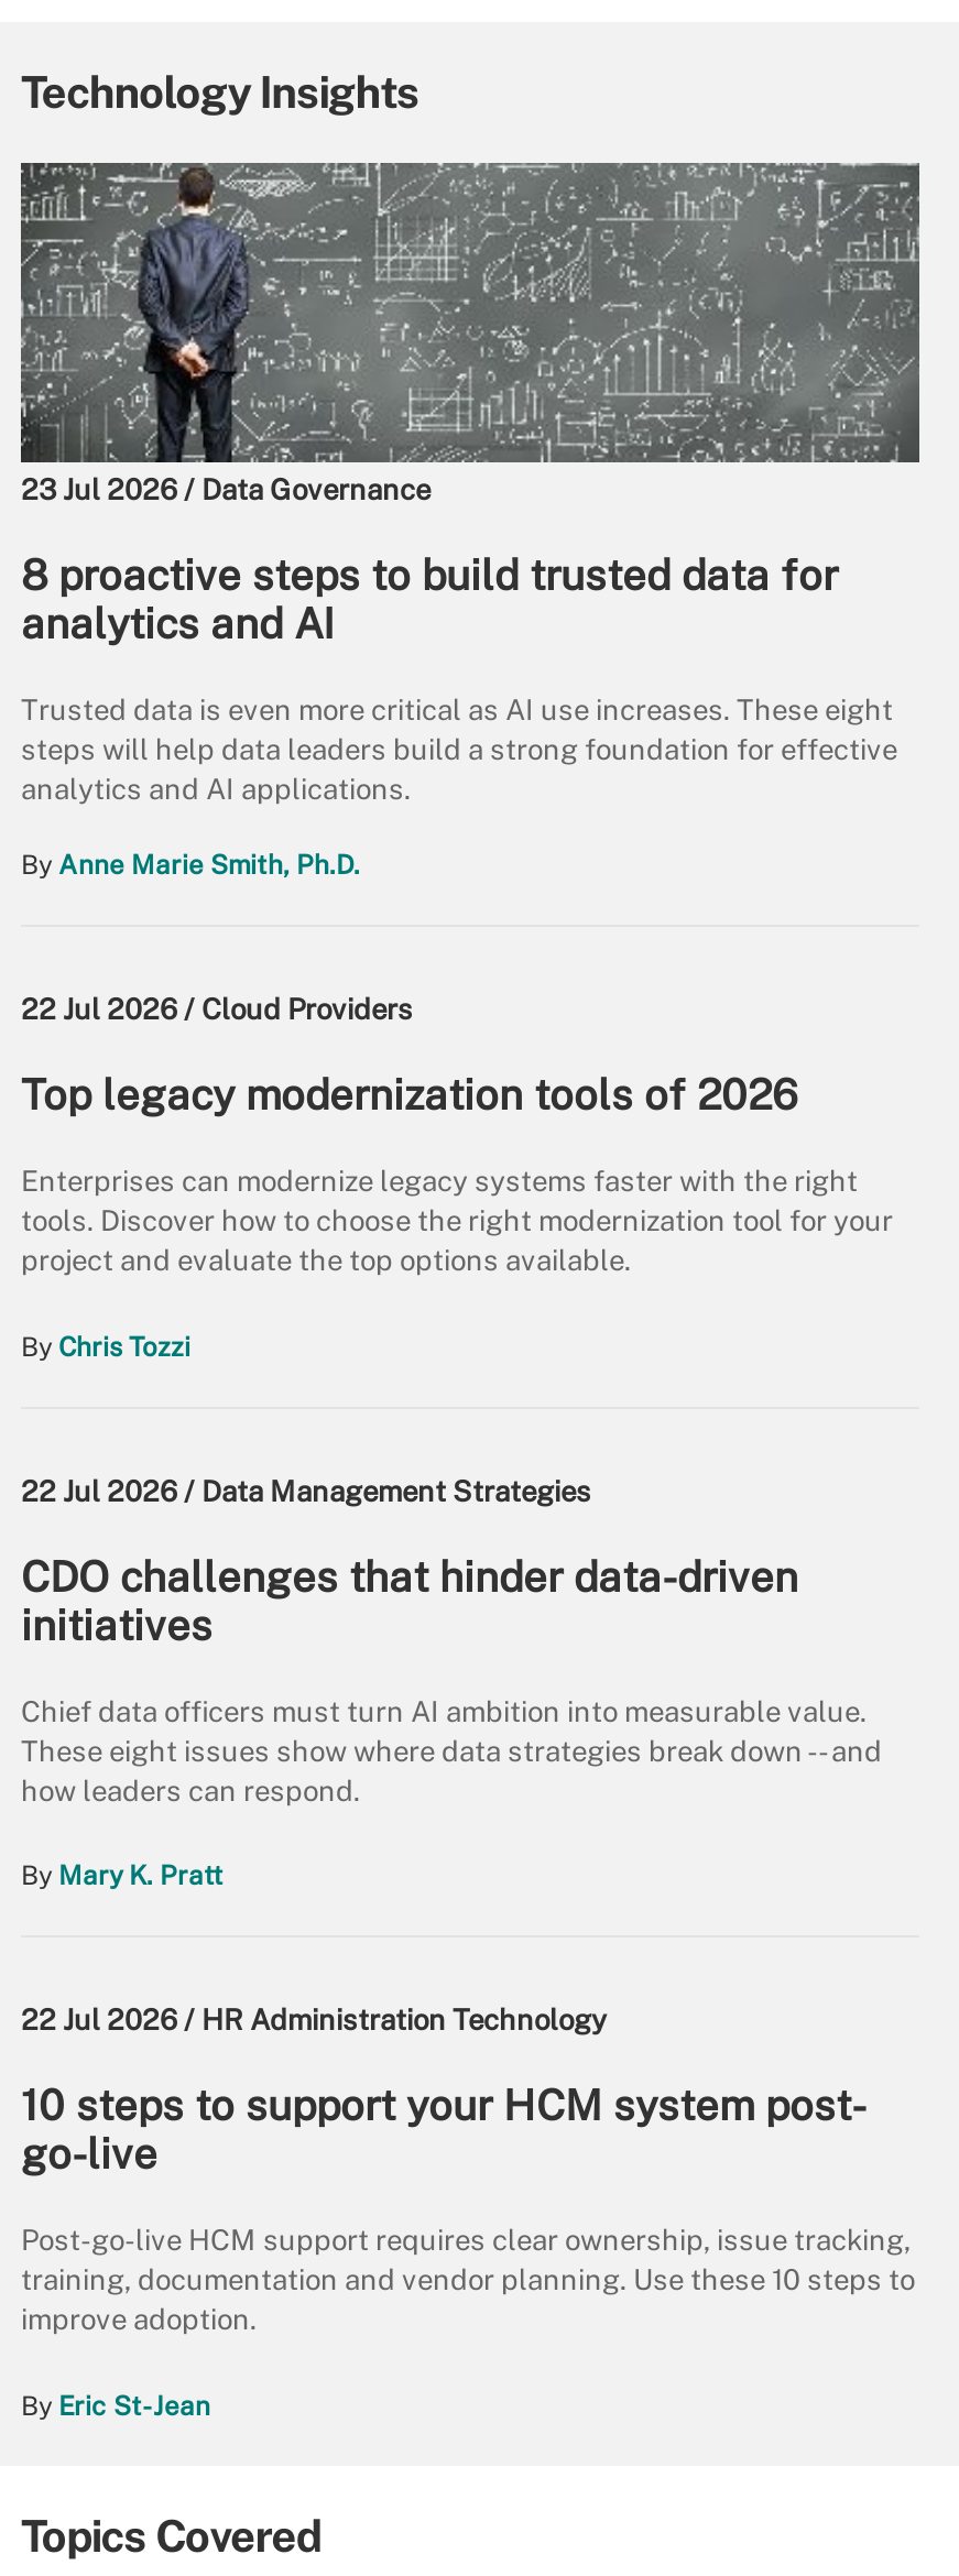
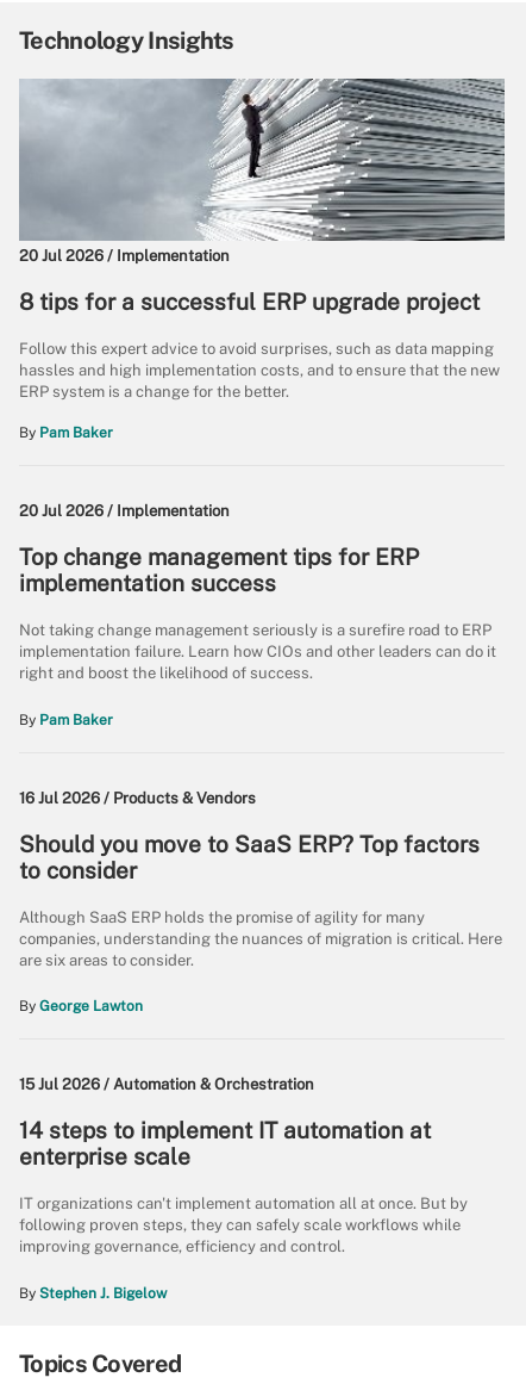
[19,161,919,506] [image] | 23 Jul 2026 / Data Governance -> [19,77,506,265] [image] | 20 Jul 2026 / Implementation
[21,550,838,647] 8 proactive steps to build trusted data for | analytics and AI -> [19,288,480,315] 8 tips for a successful ERP upgrade project
[21,694,897,806] Trusted data is even more critical as AI use increases. These eight | steps will help data leaders build a strong foundation for effective | analytics and AI applications. -> [19,340,500,401] Follow this expert advice to avoid surprises, such as data mapping | hassles and high implementation costs, and to ensure that the new | ERP system is a change for the better.
[21,850,360,881] By Anne Marie Smith, Ph.D. -> [19,424,113,441] By Pam Baker
[21,993,413,1026] 22 Jul 2026 / Cloud Providers -> [19,502,230,520] 20 Jul 2026 / Implementation
[21,1070,798,1118] Top legacy modernization tools of 2026 -> [19,544,419,596] Top change management tips for ERP | implementation success
[21,1165,893,1277] Enterprises can modernize legacy systems faster with the right | tools. Discover how to choose the right modernization tool for your | project and evaluate the top options available. -> [19,621,496,682] Not taking change management seriously is a surefire road to ERP | implementation failure. Learn how CIOs and other leaders can do it | right and boost the likelihood of success.
[21,1331,190,1362] By Chris Tozzi -> [19,711,113,728] By Pam Baker
[21,1474,591,1507] 22 Jul 2026 / Data Management Strategies -> [19,789,256,806] 16 Jul 2026 / Products & Vendors
[21,1551,798,1648] CDO challenges that hinder data-driven | initiatives -> [19,830,480,883] Should you move to SaaS ERP? Top factors | to consider
[21,1694,882,1807] Chief data officers must turn AI ambition into measurable value. | These eight issues show where data strategies break down -- and | how leaders can respond. -> [19,908,502,969] Although SaaS ERP holds the promise of agility for many | companies, understanding the nuances of migration is critical. Here | are six areas to consider.
[21,1860,224,1891] By Mary K. Pratt -> [19,998,143,1014] By George Lawton
[21,2004,607,2037] 22 Jul 2026 / HR Administration Technology -> [19,1075,314,1093] 15 Jul 2026 / Automation & Orchestration
[21,2081,867,2177] 10 steps to support your HCM system post- | go-live -> [19,1117,431,1169] 14 steps to implement IT automation at | enterprise scale
[21,2224,915,2336] Post-go-live HCM support requires clear ownership, issue tracking, | training, documentation and vendor planning. Use these 10 steps to | improve adoption. -> [19,1194,468,1255] IT organizations can't implement automation all at once. But by | following proven steps, they can safely scale workflows while | improving governance, efficiency and control.
[21,2390,210,2421] By Eric St-Jean -> [19,1284,167,1301] By Stephen J. Bigelow

